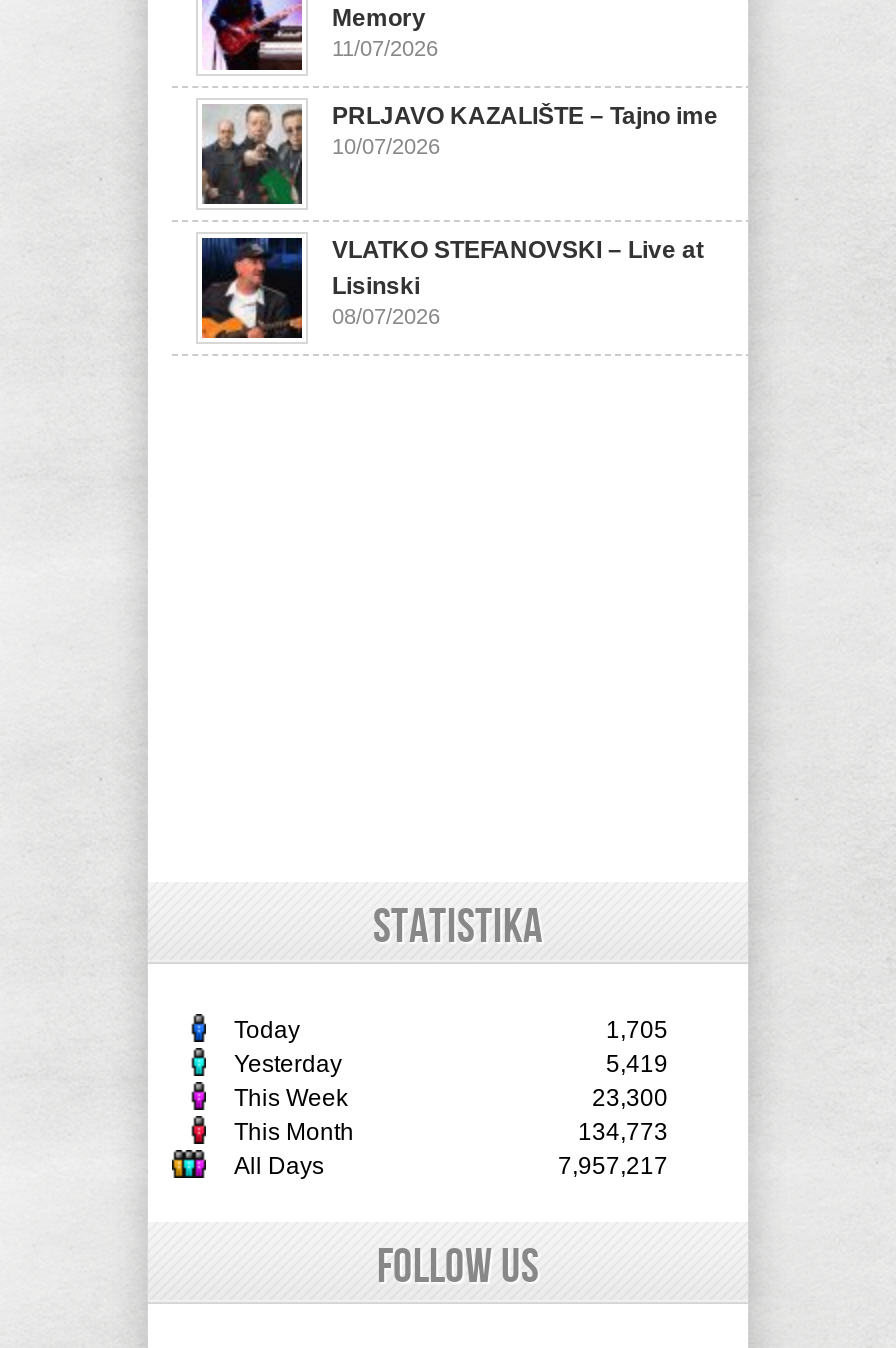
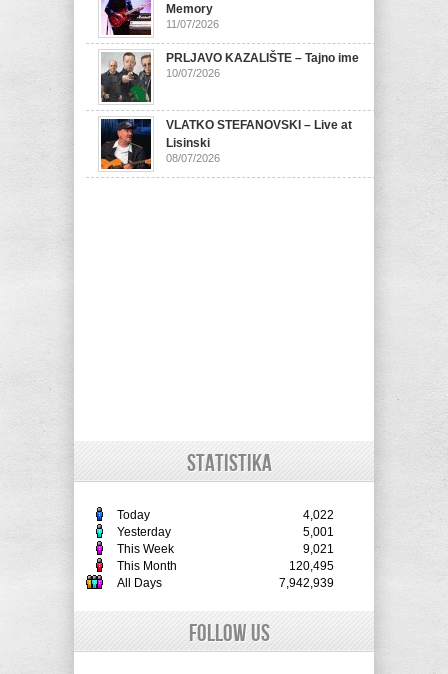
[606,1016,668,1044] 1,705 -> [303,508,334,522] 4,022
[606,1050,668,1078] 5,419 -> [303,525,334,539] 5,001
[592,1084,668,1112] 23,300 -> [303,542,334,556] 9,021
[578,1118,668,1146] 134,773 -> [289,559,334,573] 120,495
[558,1152,668,1180] 7,957,217 -> [279,576,334,590] 7,942,939

